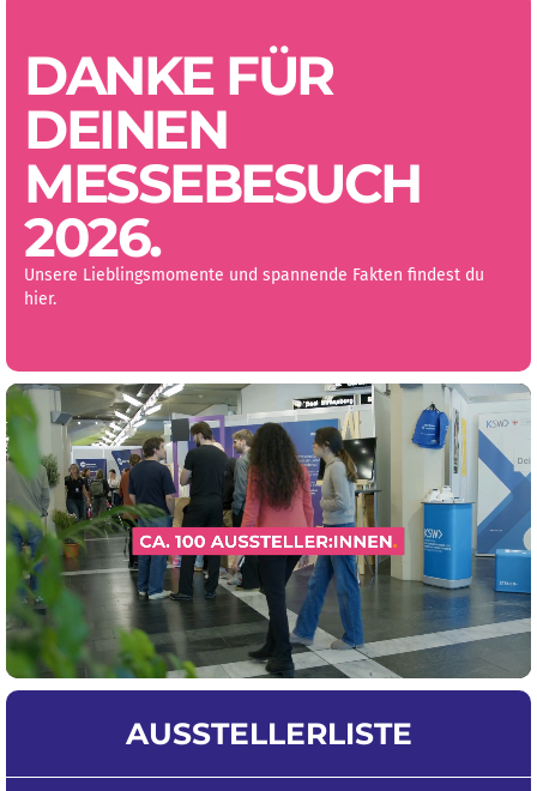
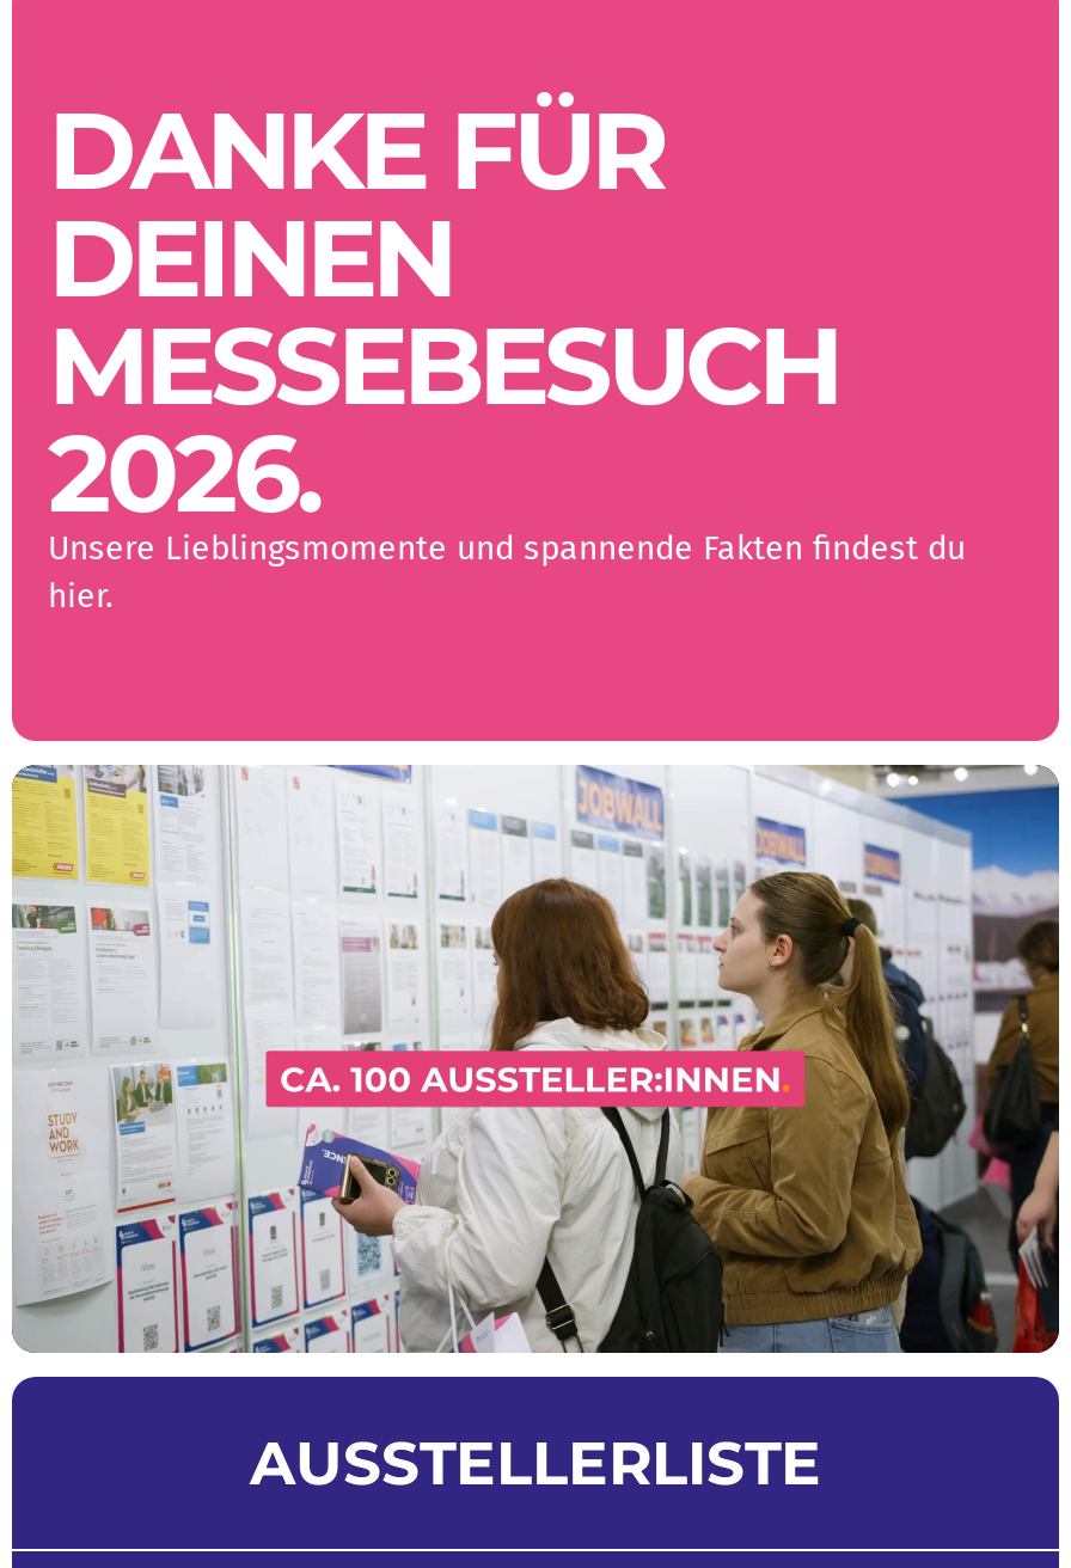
[5,382,532,680] [image] -> [10,765,1061,1355] [image]

